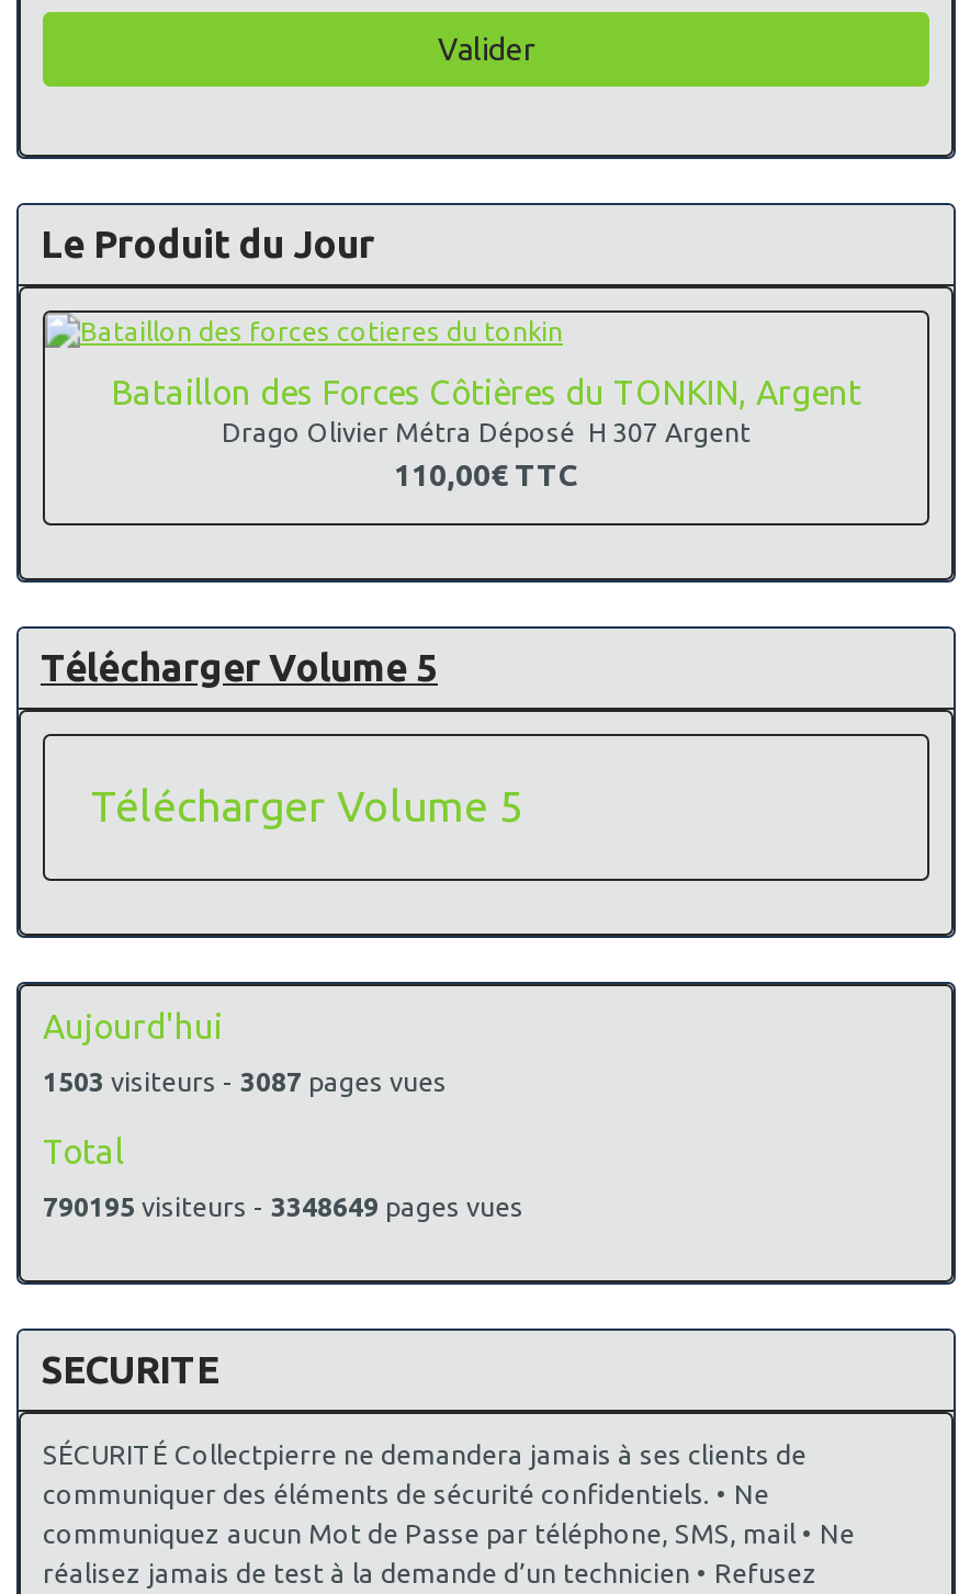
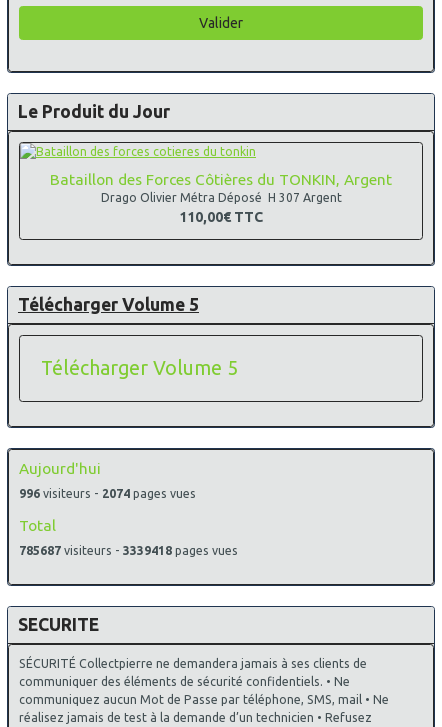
[43,1067,447,1096] 1503 visiteurs - 3087 pages vues -> [19,487,196,500] 996 visiteurs - 2074 pages vues
[43,1192,523,1221] 790195 visiteurs - 3348649 pages vues -> [19,544,238,557] 785687 visiteurs - 3339418 pages vues

